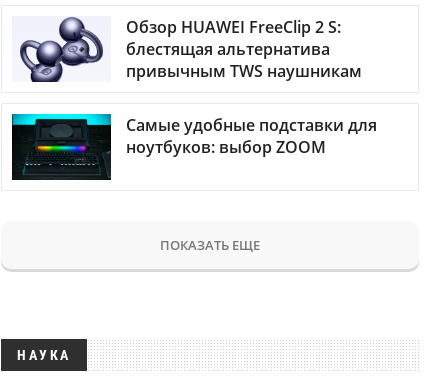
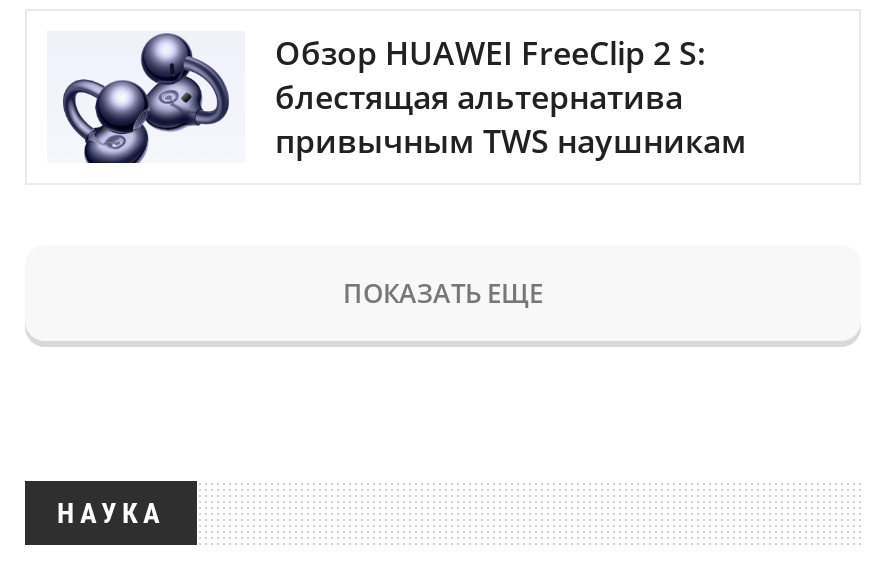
[11,113,377,181] [image] | Самые удобные подставки для | ноутбуков: выбор ZOOM -> none

